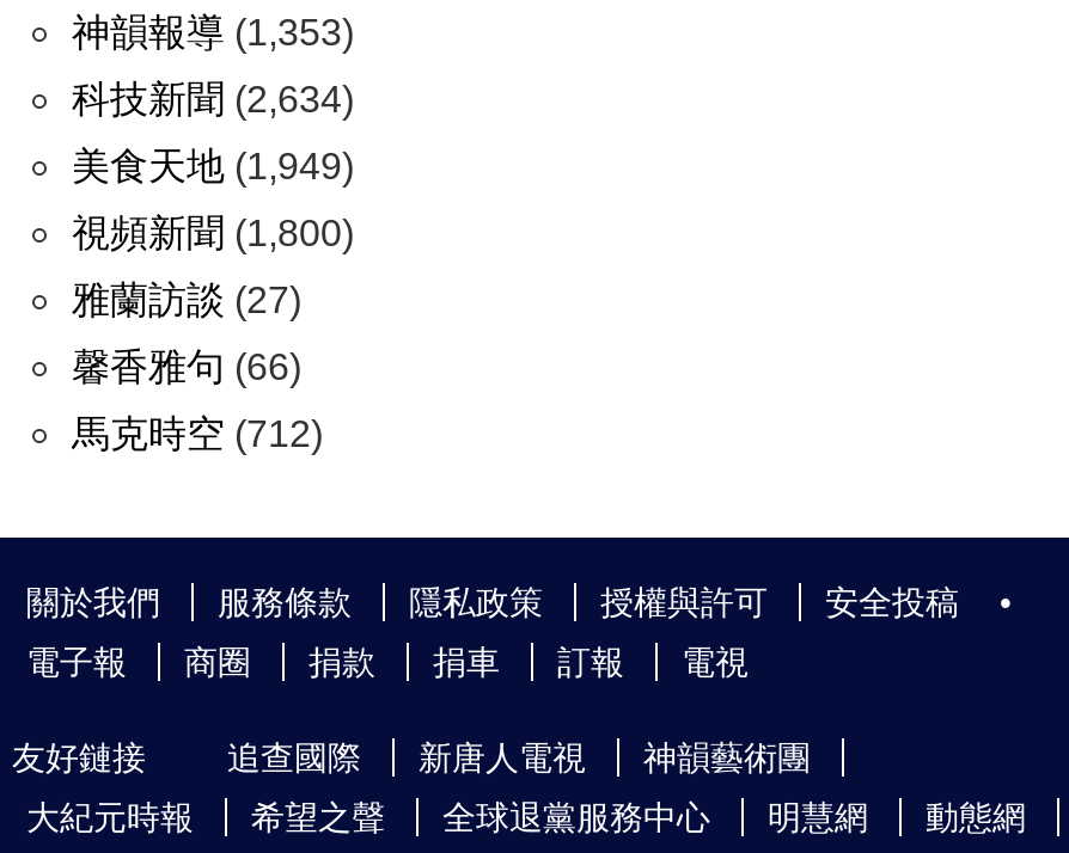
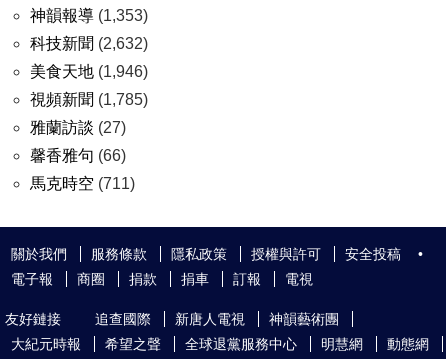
[72,79,354,119] 科技新聞(2,634) -> [30,35,148,52] 科技新聞(2,632)
[72,146,354,186] 美食天地(1,949) -> [30,63,148,80] 美食天地(1,946)
[72,213,354,253] 視頻新聞(1,800) -> [30,91,148,108] 視頻新聞(1,785)
[72,413,323,454] 馬克時空(712) -> [30,175,135,192] 馬克時空(711)

